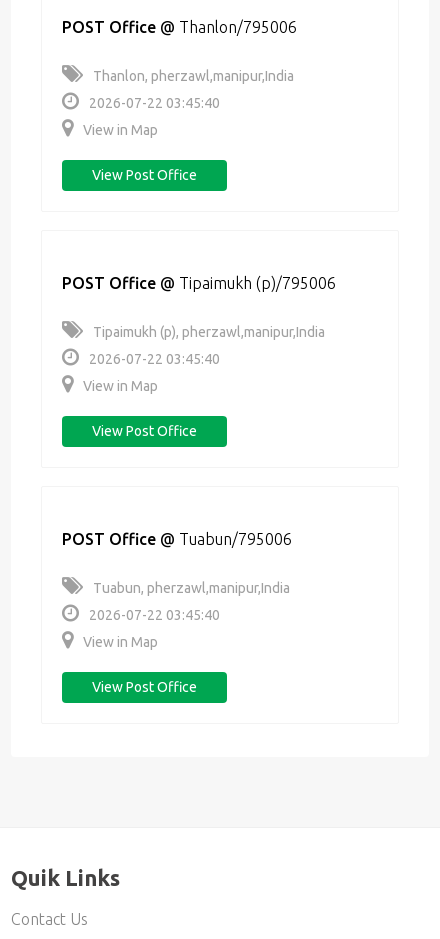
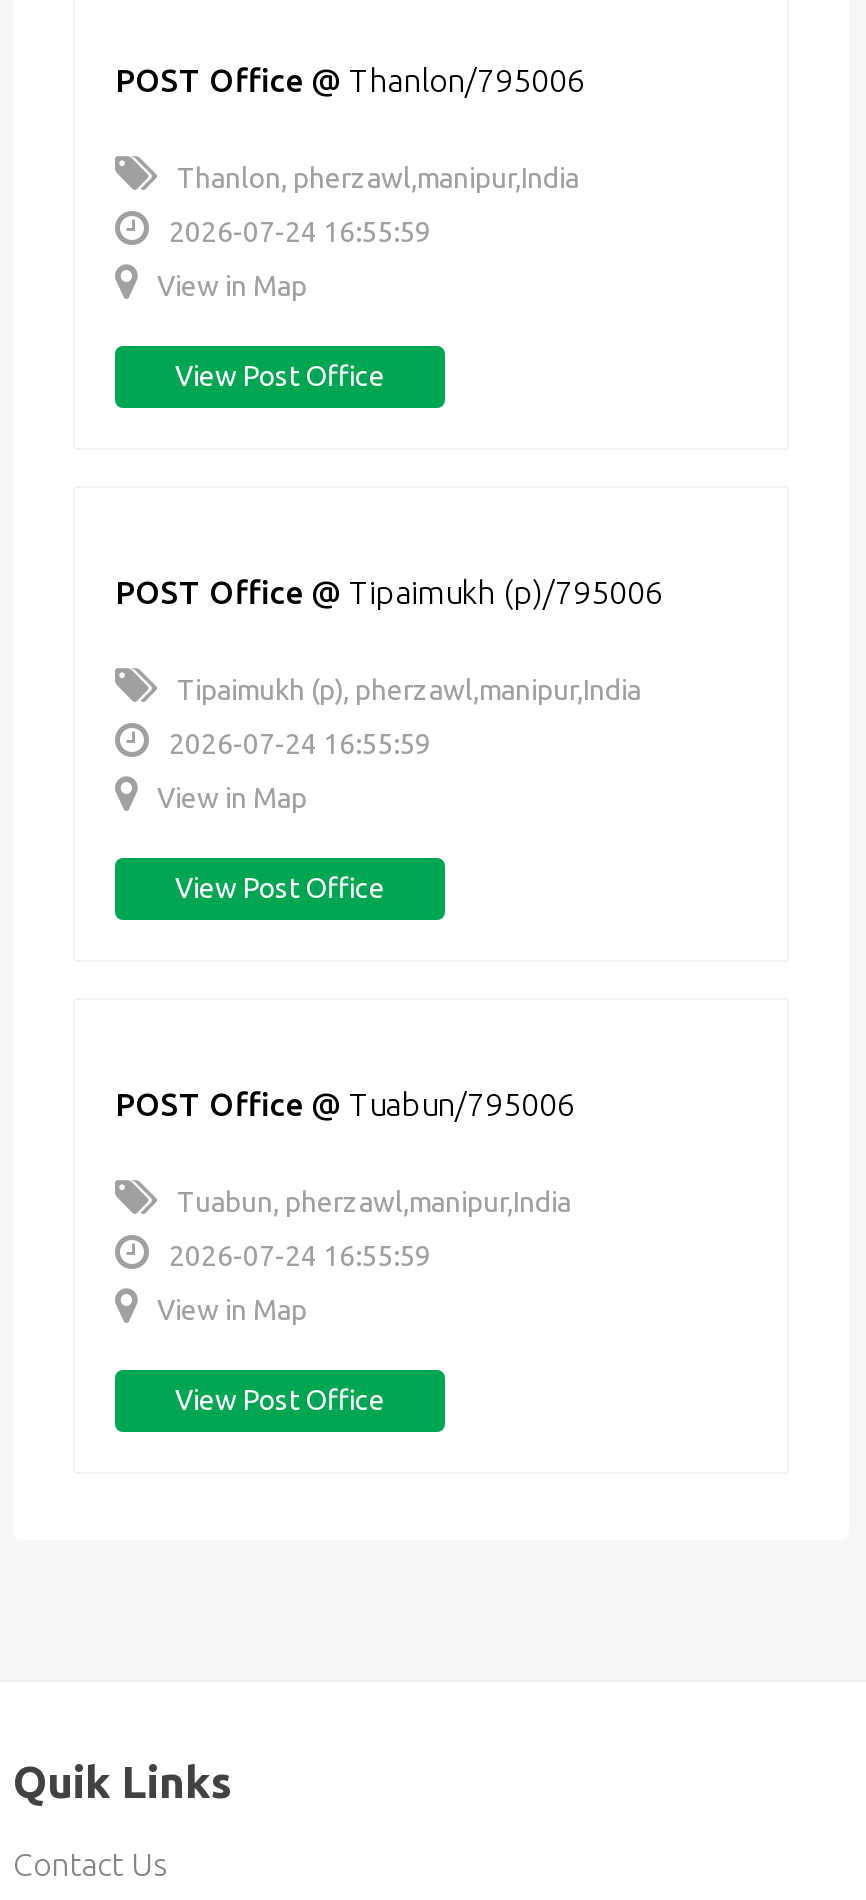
[89,95,220,111] 2026-07-22 03:45:40 -> [169,216,431,248] 2026-07-24 16:55:59
[89,351,220,367] 2026-07-22 03:45:40 -> [169,728,431,760] 2026-07-24 16:55:59
[89,607,220,623] 2026-07-22 03:45:40 -> [169,1240,431,1272] 2026-07-24 16:55:59

